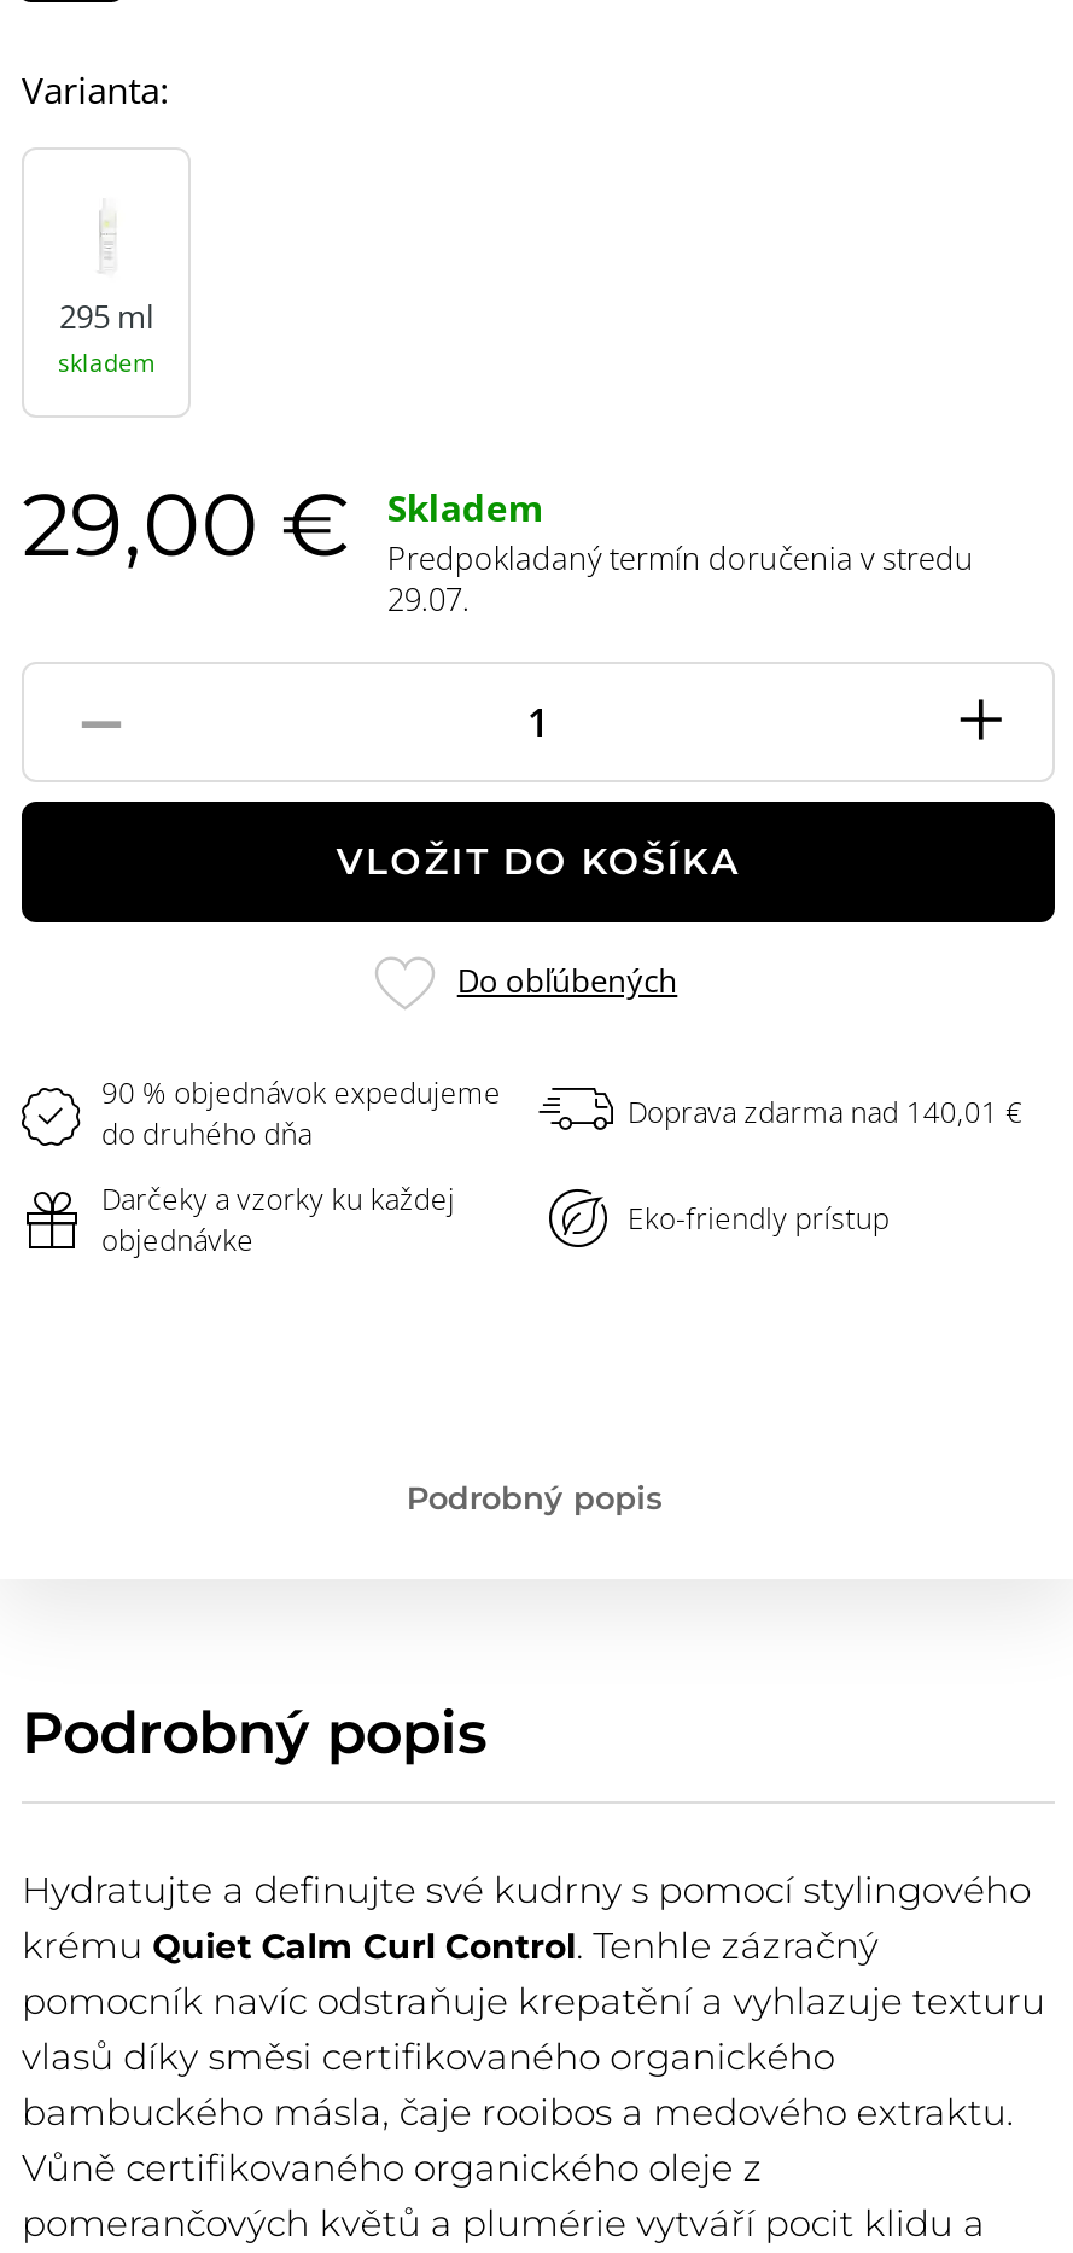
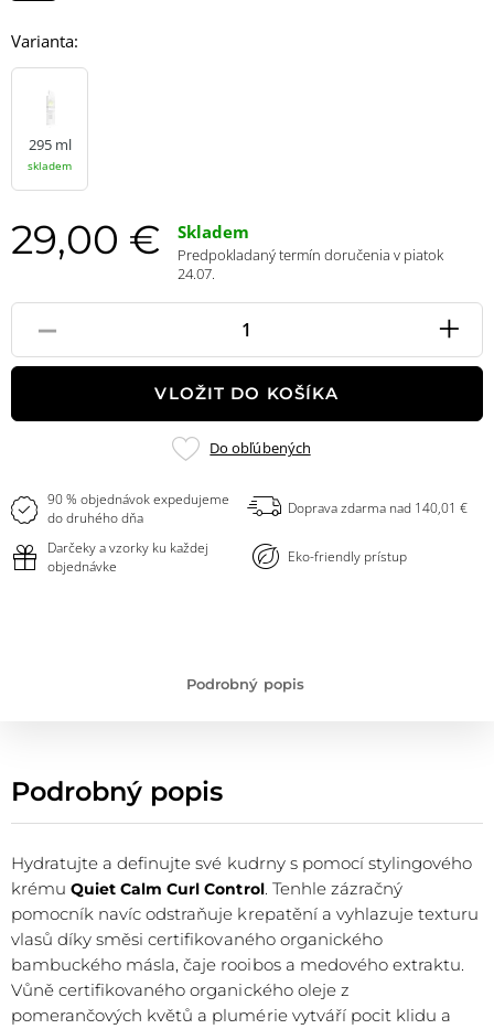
[387,536,974,580] Predpokladaný termín doručenia v stredu -> [178,245,444,265] Predpokladaný termín doručenia v piatok
[387,577,469,621] 29.07. -> [178,264,215,283] 24.07.

